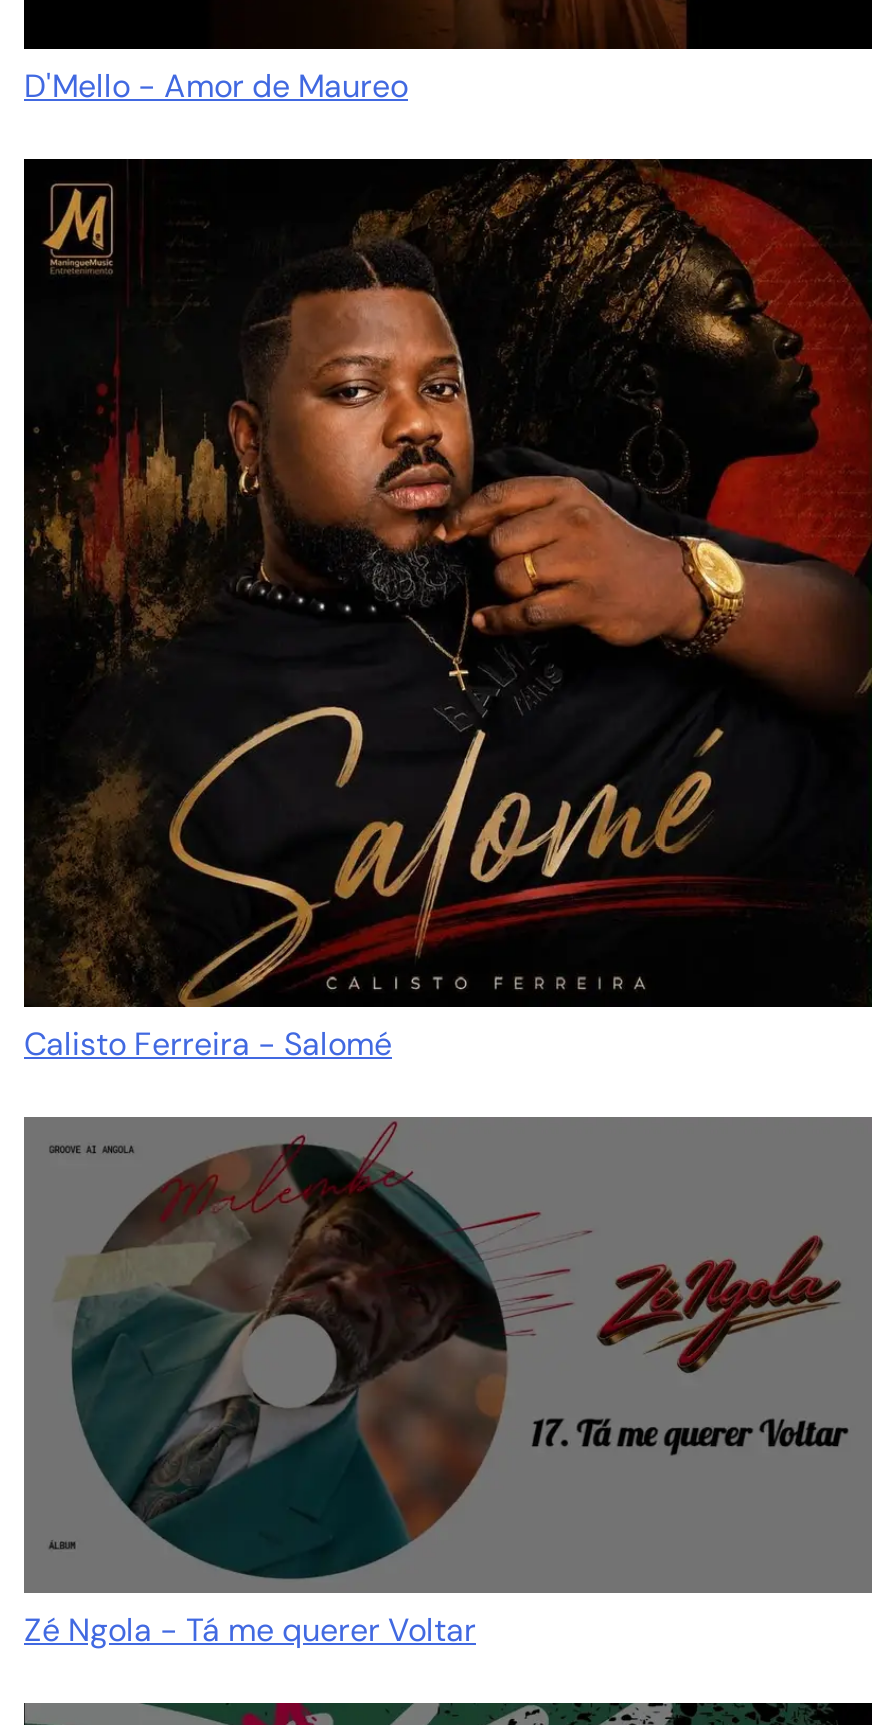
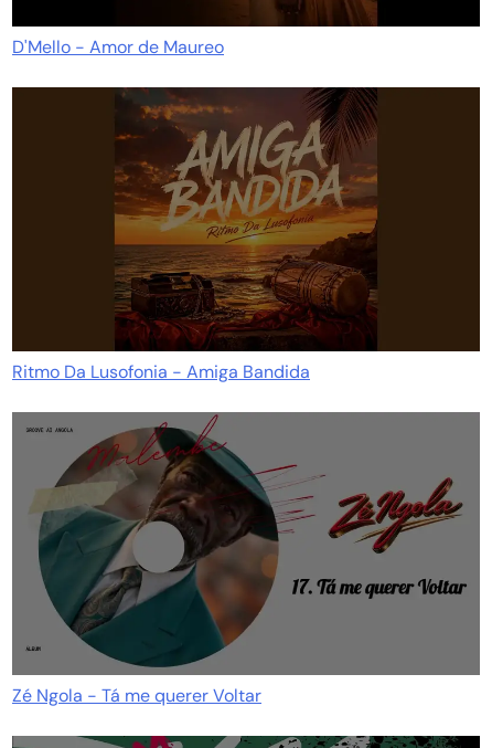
[24,156,872,1065] [image] | Calisto Ferreira - Salomé -> [12,86,480,383] [image] | Ritmo Da Lusofonia - Amiga Bandida

